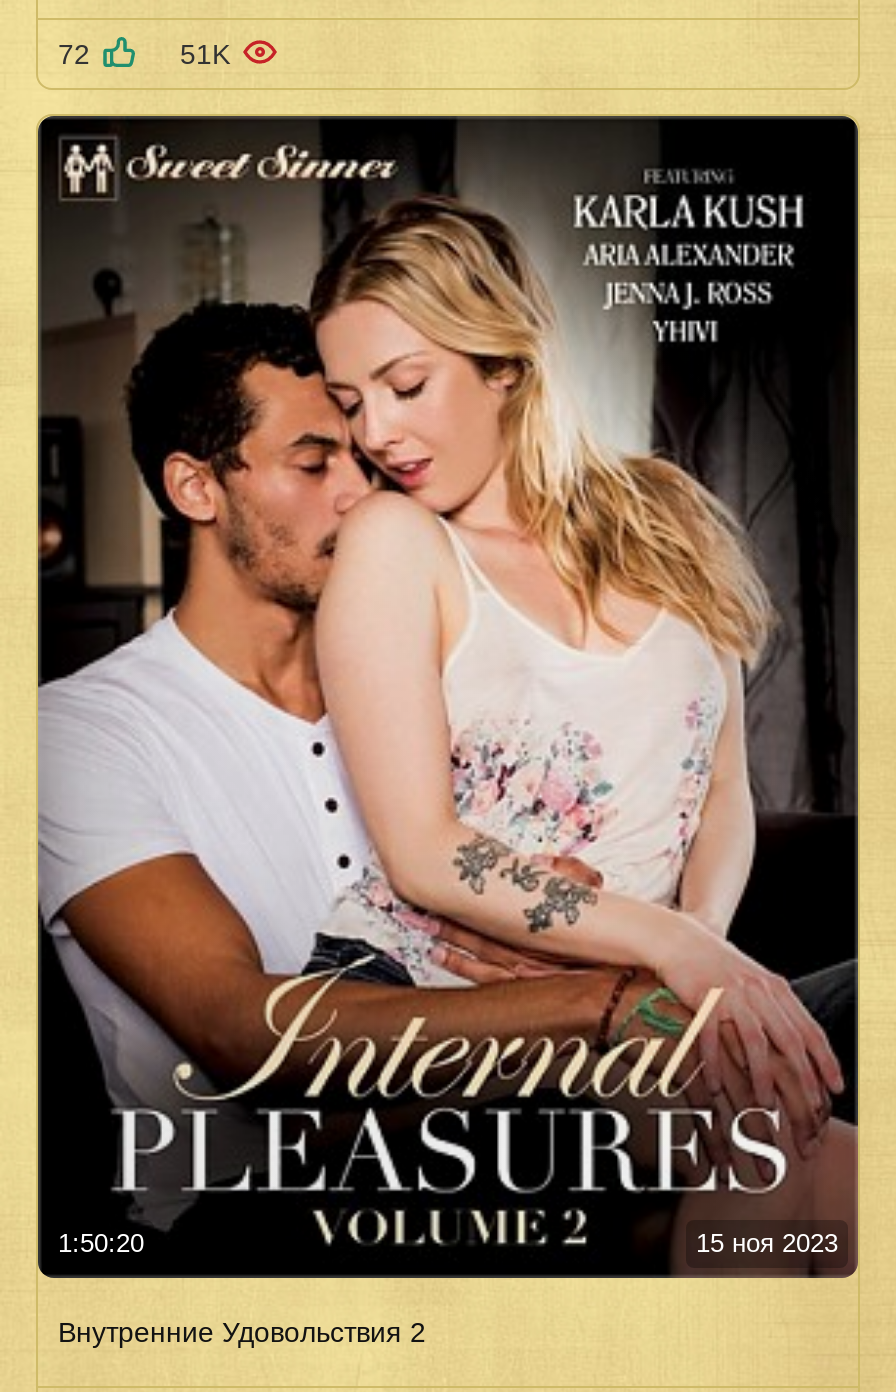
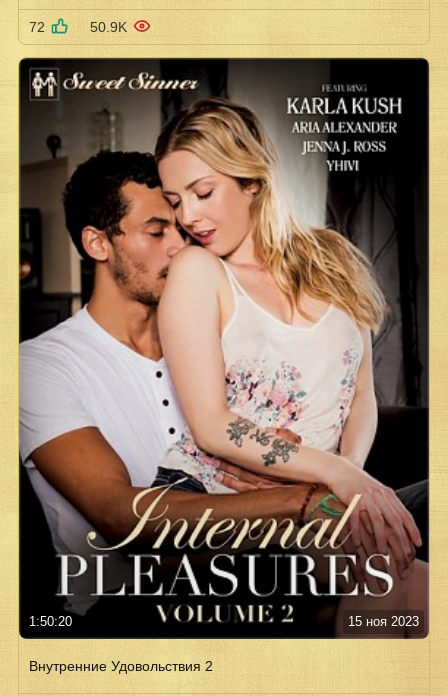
[180,37,230,69] 51K -> [90,19,127,35] 50.9K

